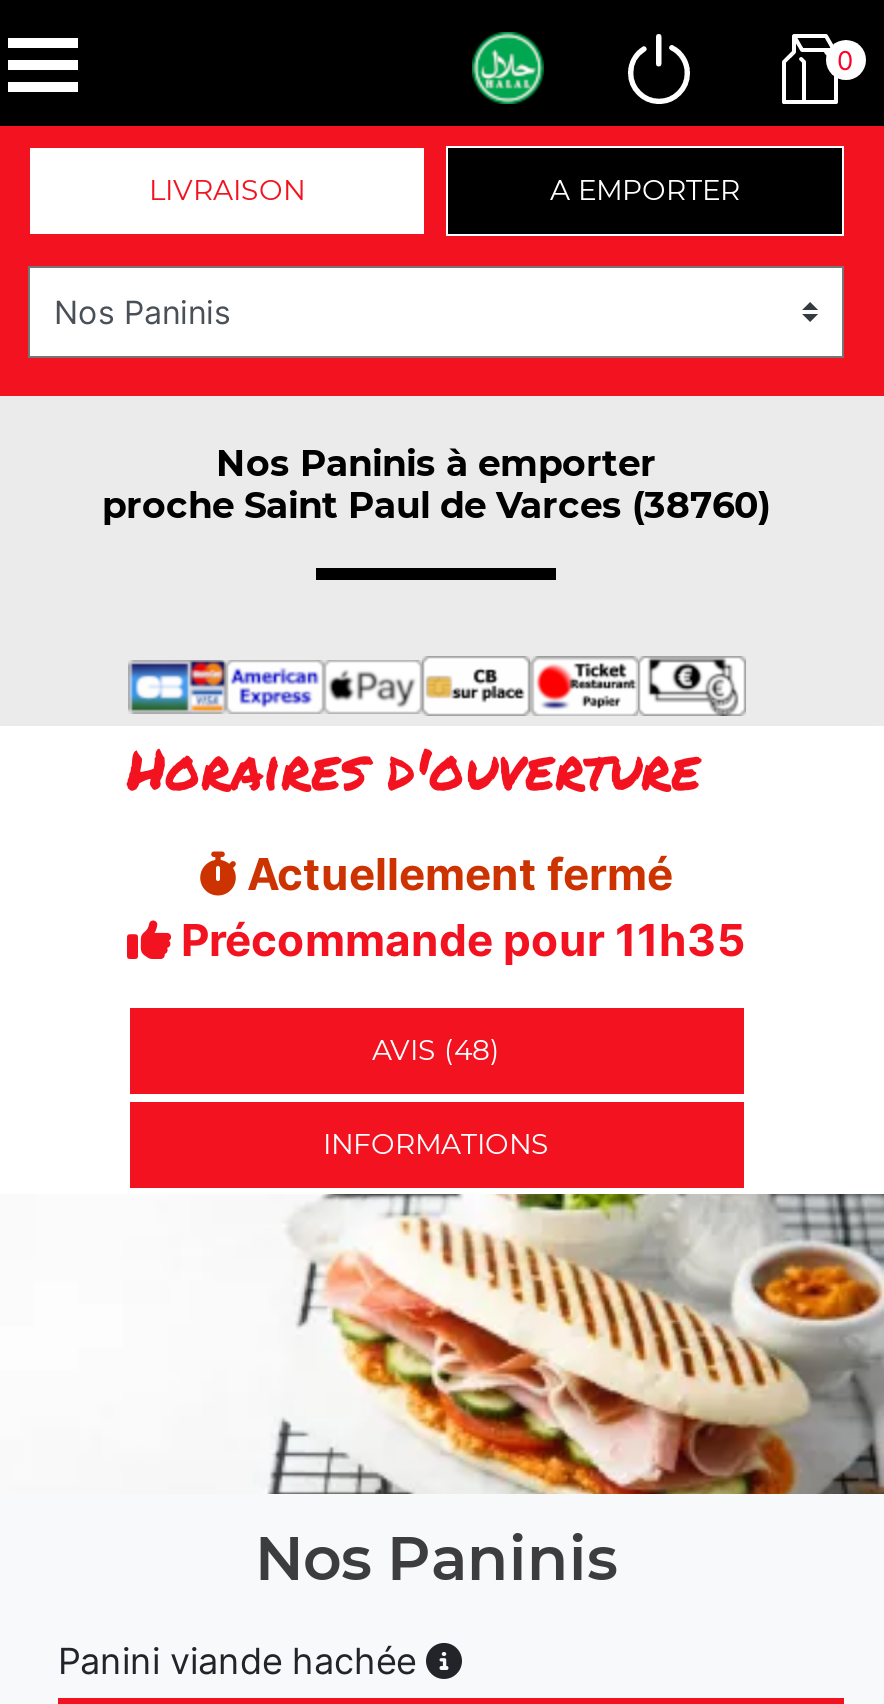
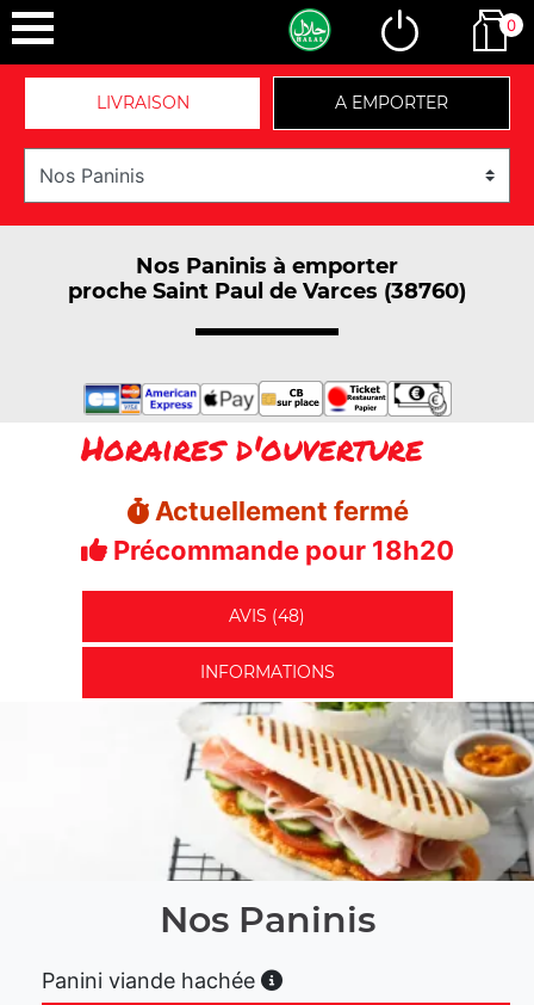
[171,914,745,966] Précommande pour 11h35 -> [107,535,454,566] Précommande pour 18h20

